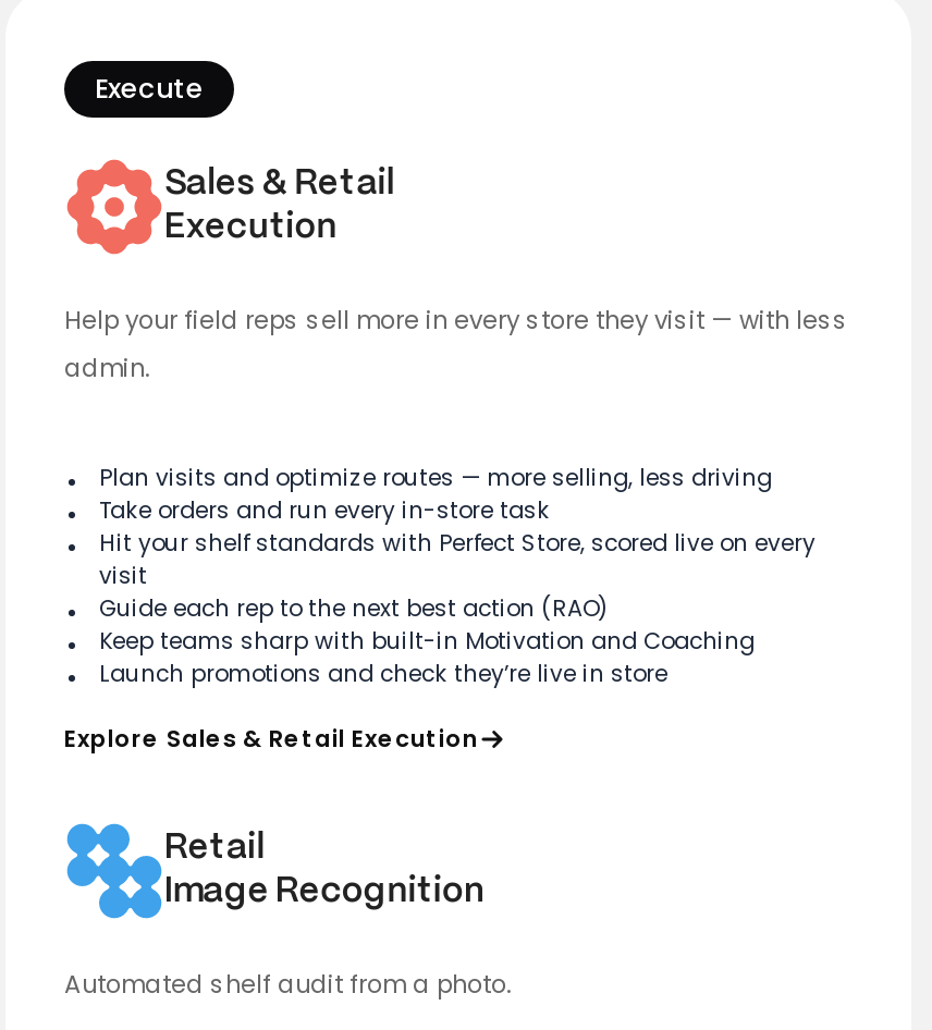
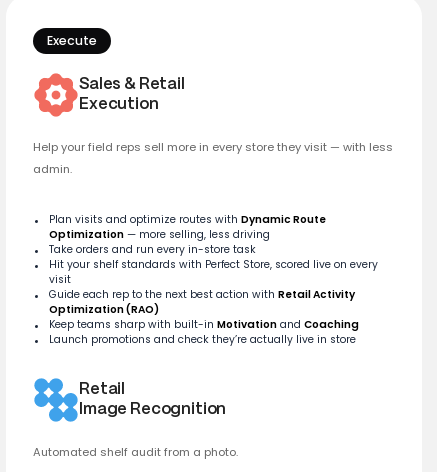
[99,462,772,494] Plan visits and optimize routes — more selling, less driving -> [49,212,326,242] Plan visits and optimize routes with Dynamic Route | Optimization — more selling, less driving
[99,592,609,625] Guide each rep to the next best action (RAO) -> [49,287,355,317] Guide each rep to the next best action with Retail Activity | Optimization (RAO)
moved [99,625,755,658] -> [49,317,359,332]: Keep teams sharp with built-in Motivation and Coaching
[64,658,667,756] Launch promotions and check they’re live in store | Explore Sales & Retail Execution -> [49,332,356,347] Launch promotions and check they’re actually live in store

